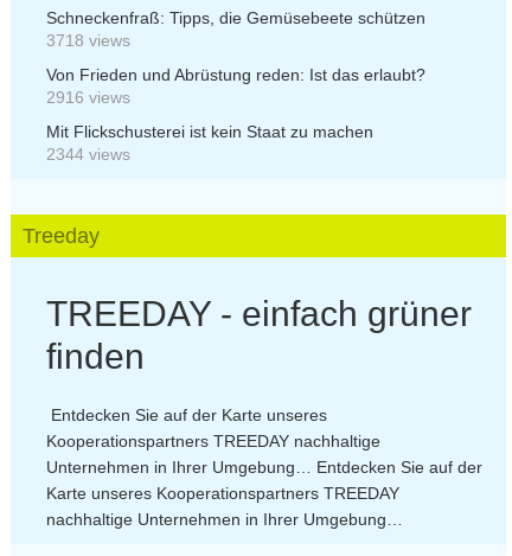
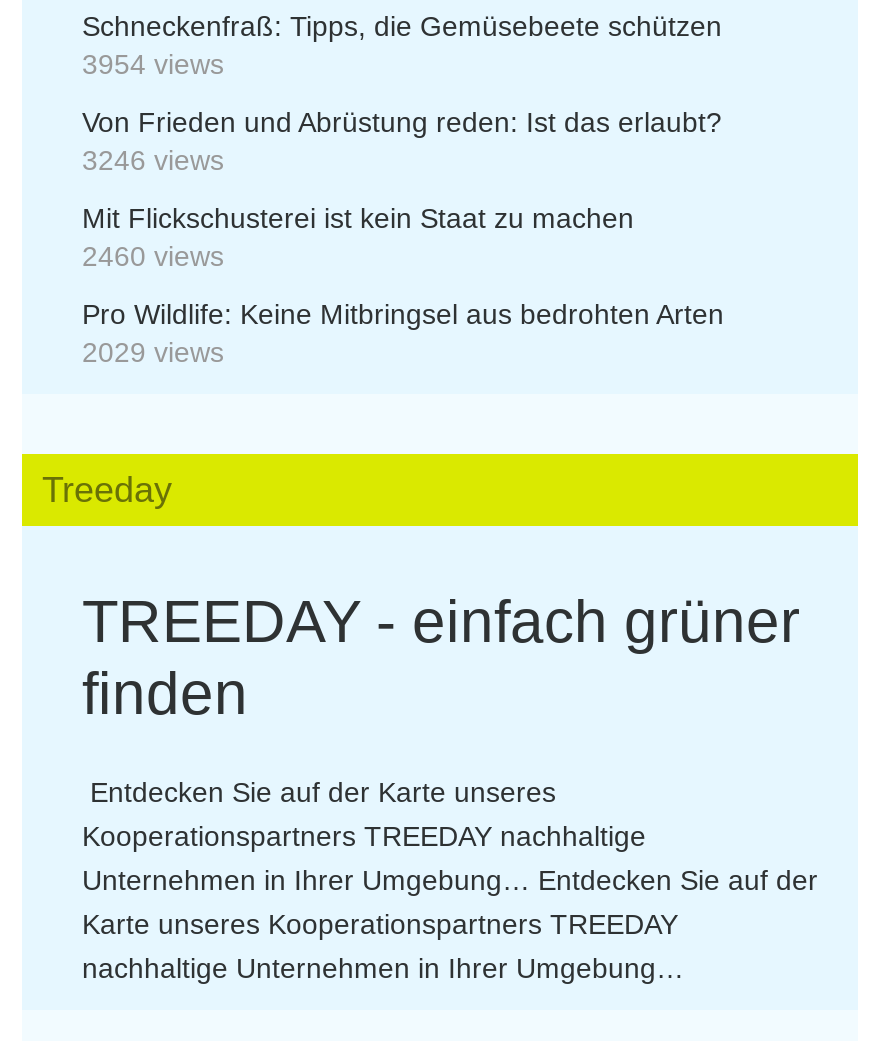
[46,31,130,50] 3718 views -> [82,48,224,80] 3954 views
[46,88,130,107] 2916 views -> [82,144,224,176] 3246 views
[46,145,130,164] 2344 views -> [82,240,724,368] 2460 views | Pro Wildlife: Keine Mitbringsel aus bedrohten Arten | 2029 views

